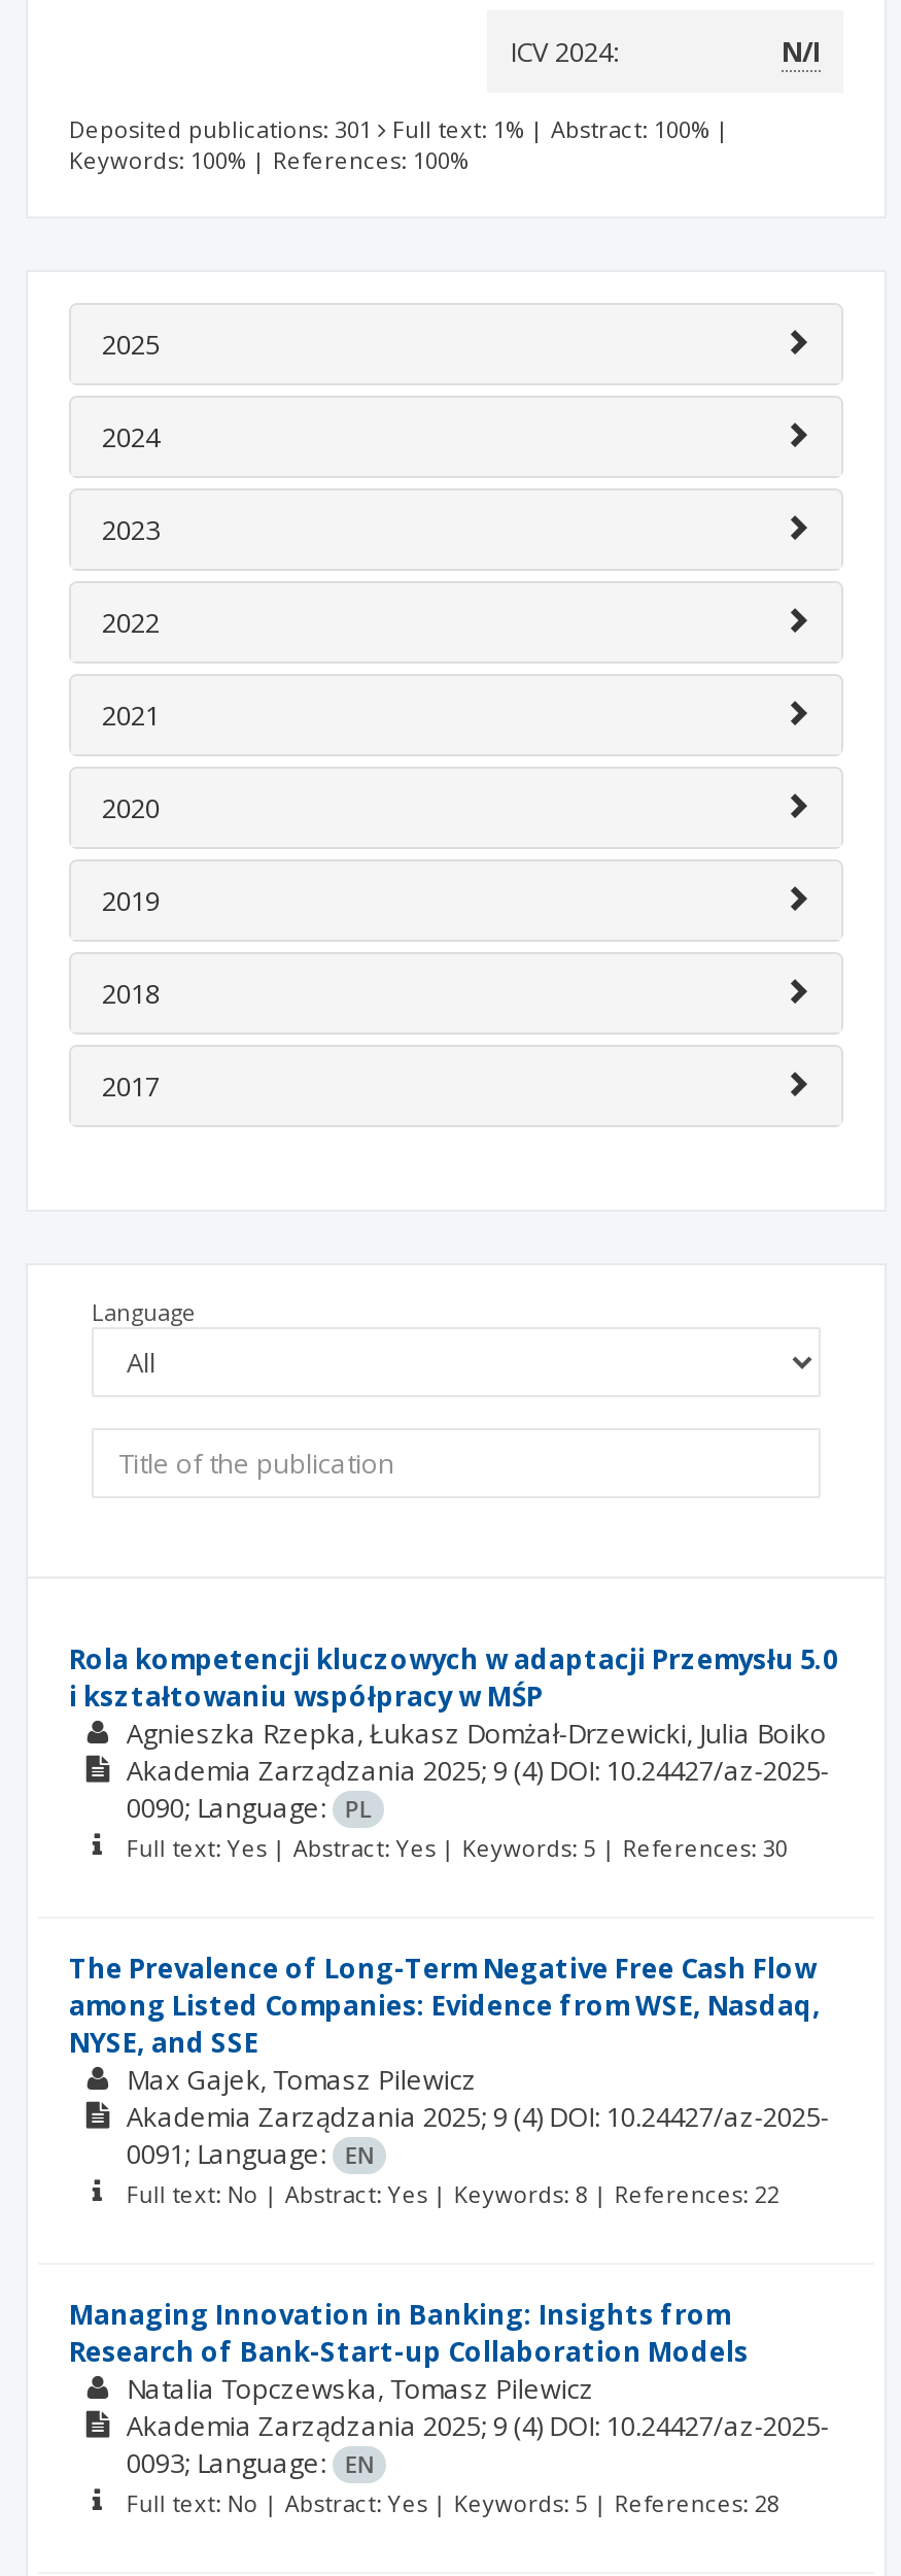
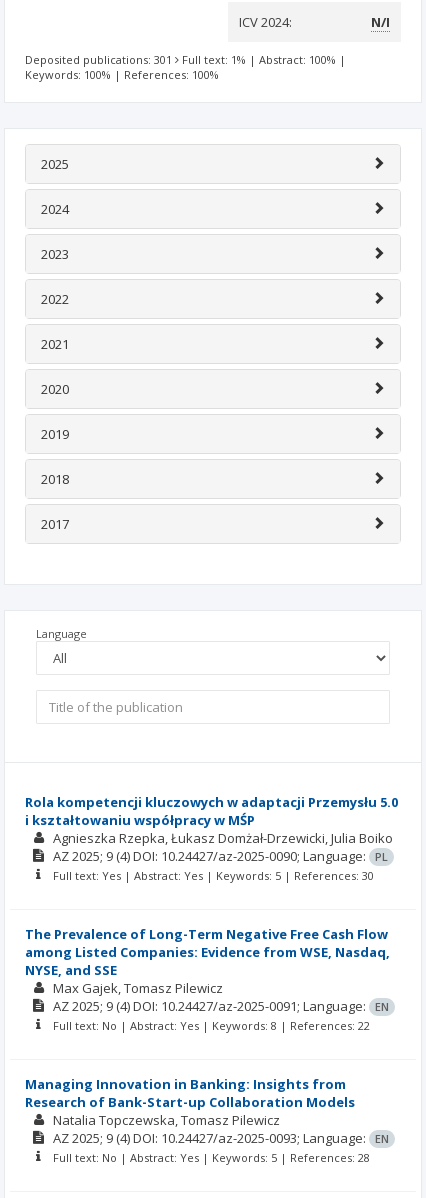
[126,1752,829,1826] Akademia Zarządzania 2025; 9 (4) DOI: 10.24427/az-2025- | 0090; Language: PL -> [53,847,388,865] AZ 2025; 9 (4) DOI: 10.24427/az-2025-0090; Language: PL
[126,2098,829,2172] Akademia Zarządzania 2025; 9 (4) DOI: 10.24427/az-2025- | 0091; Language: EN -> [53,997,389,1015] AZ 2025; 9 (4) DOI: 10.24427/az-2025-0091; Language: EN
[126,2407,829,2481] Akademia Zarządzania 2025; 9 (4) DOI: 10.24427/az-2025- | 0093; Language: EN -> [53,1129,389,1147] AZ 2025; 9 (4) DOI: 10.24427/az-2025-0093; Language: EN

